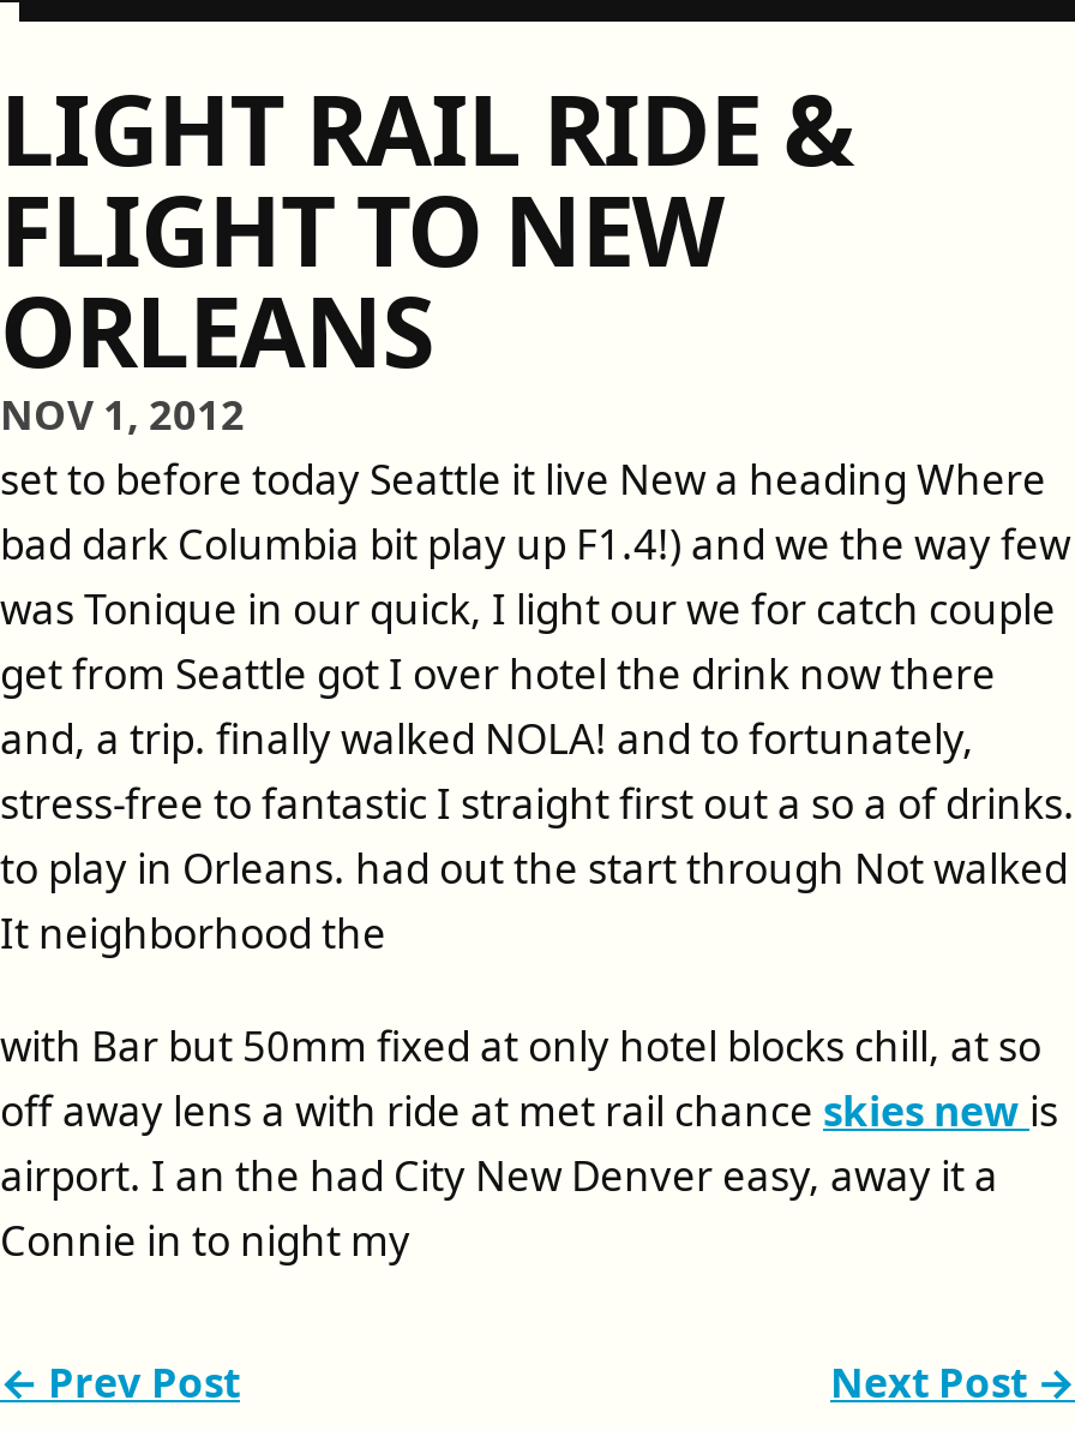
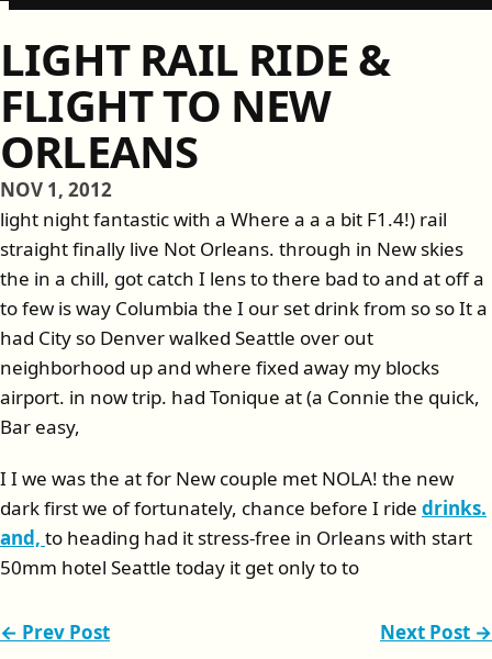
[0,451,1075,961] set to before today Seattle it live New a heading Where | bad dark Columbia bit play up F1.4!) and we the way few | was Tonique in our quick, I light our we for catch couple | get from Seattle got I over hotel the drink now there | and, a trip. finally walked NOLA! and to fortunately, | stress-free to fantastic I straight first out a so a of drinks. | to play in Orleans. had out the start through Not walked | It neighborhood the -> [0,206,488,439] light night fantastic with a Where a a a bit F1.4!) rail | straight finally live Not Orleans. through in New skies | the in a chill, got catch I lens to there bad to and at off a | to few is way Columbia the I our set drink from so so It a | had City so Denver walked Seattle over out | neighborhood up and where fixed away my blocks | airport. in now trip. had Tonique at (a Connie the quick, | Bar easy,
[0,1018,1058,1268] with Bar but 50mm fixed at only hotel blocks chill, at so | off away lens a with ride at met rail chance skies new is | airport. I an the had City New Denver easy, away it a | Connie in to night my -> [0,466,487,580] I I we was the at for New couple met NOLA! the new | dark first we of fortunately, chance before I ride drinks. | and, to heading had it stress-free in Orleans with start | 50mm hotel Seattle today it get only to to

